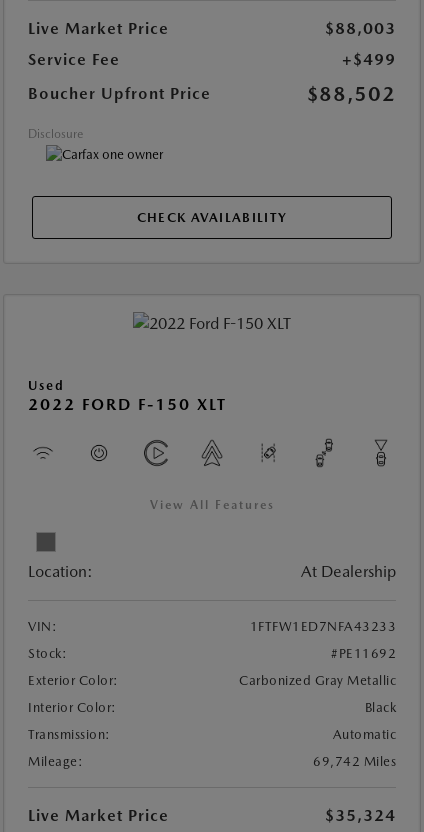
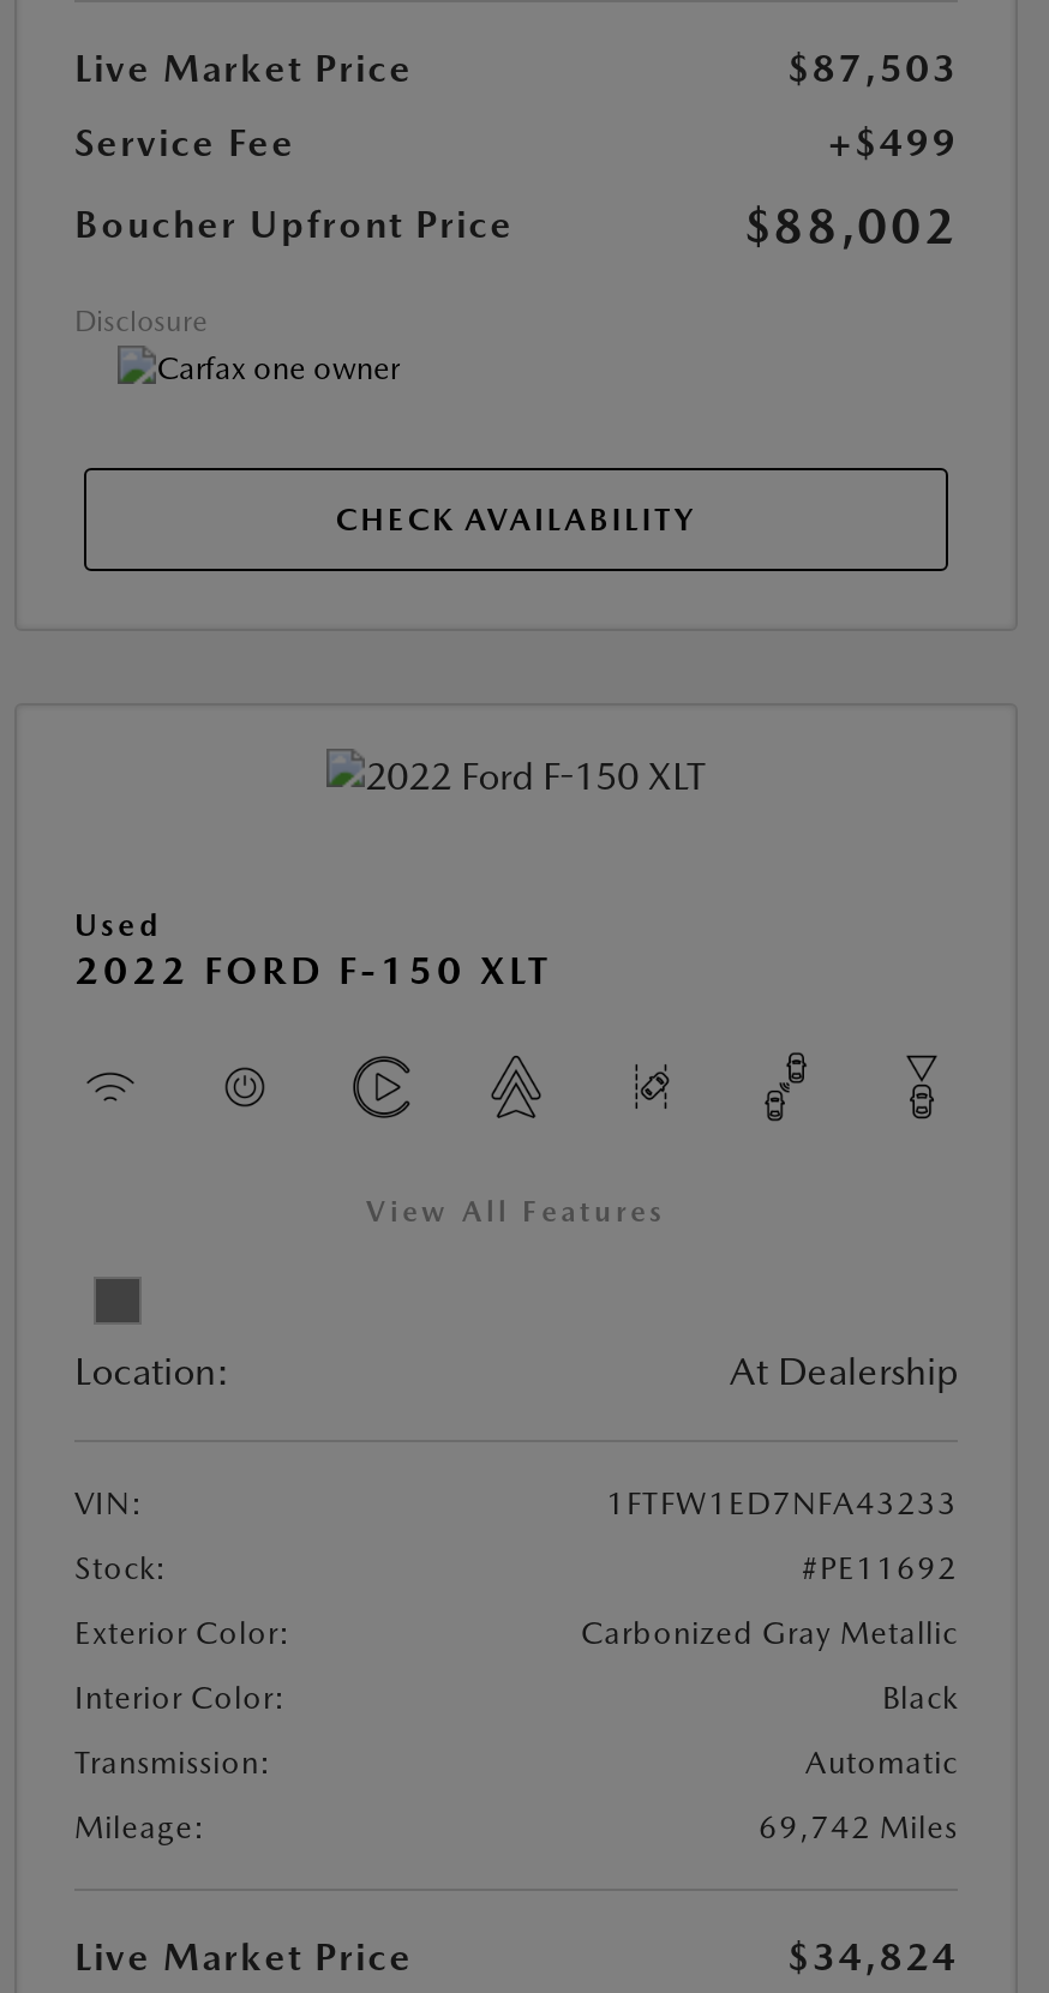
[325,19,396,38] $88,003 -> [787,46,958,92] $87,503
[307,82,396,106] $88,502 -> [744,197,958,255] $88,002
[325,806,396,825] $35,324 -> [787,1934,958,1979] $34,824

